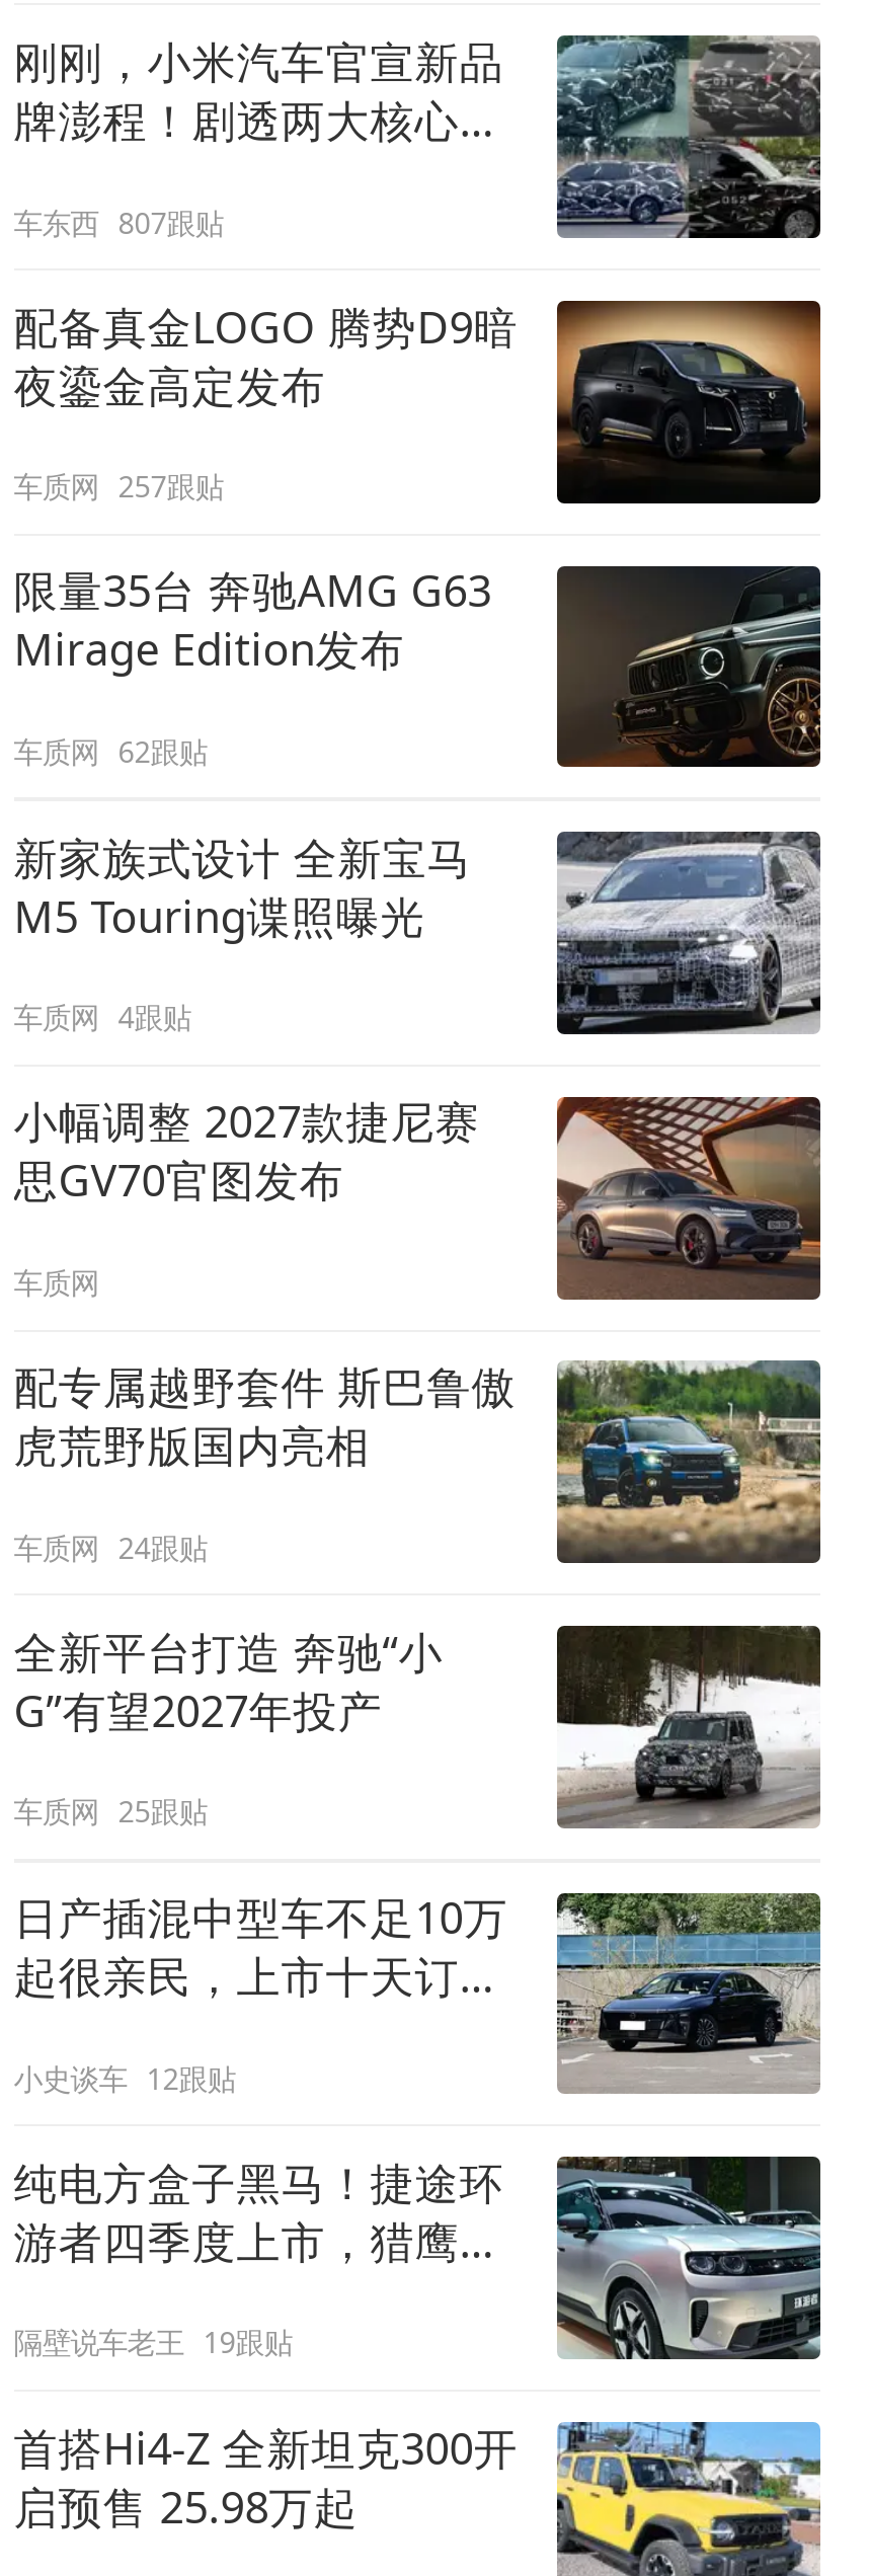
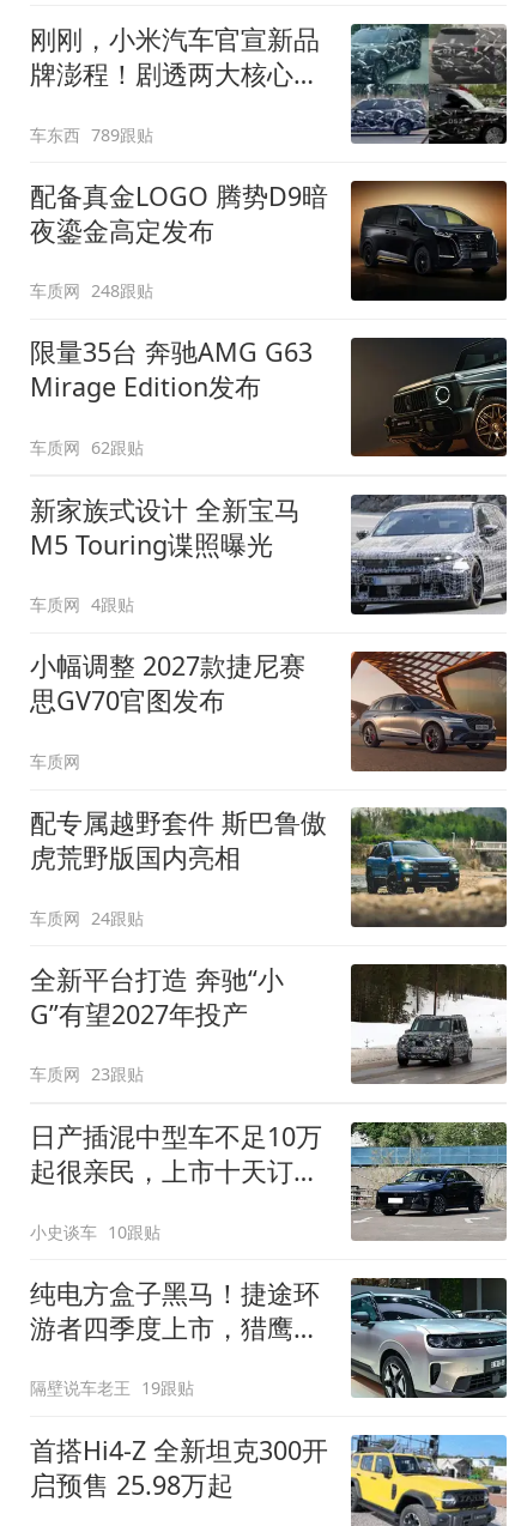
[14,203,223,241] 车东西 807跟贴 -> [30,123,154,146] 车东西 789跟贴
[14,467,223,506] 车质网 257跟贴 -> [30,279,154,302] 车质网 248跟贴
[14,1792,207,1831] 车质网 25跟贴 -> [30,1063,144,1085] 车质网 23跟贴
[14,2059,236,2097] 小史谈车 12跟贴 -> [30,1220,161,1243] 小史谈车 10跟贴

